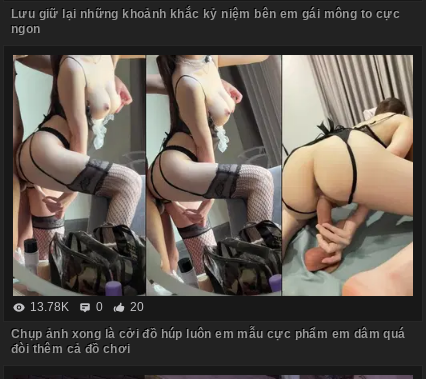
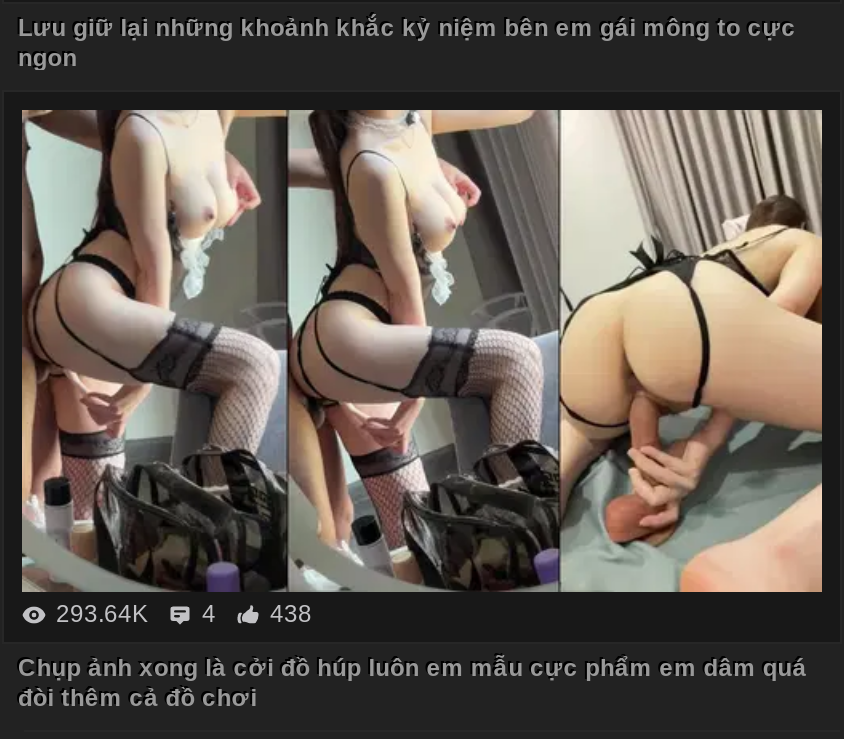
[30,300,144,314] 13.78K | 0 | 20 -> [56,599,312,627] 293.64K | 4 | 438

